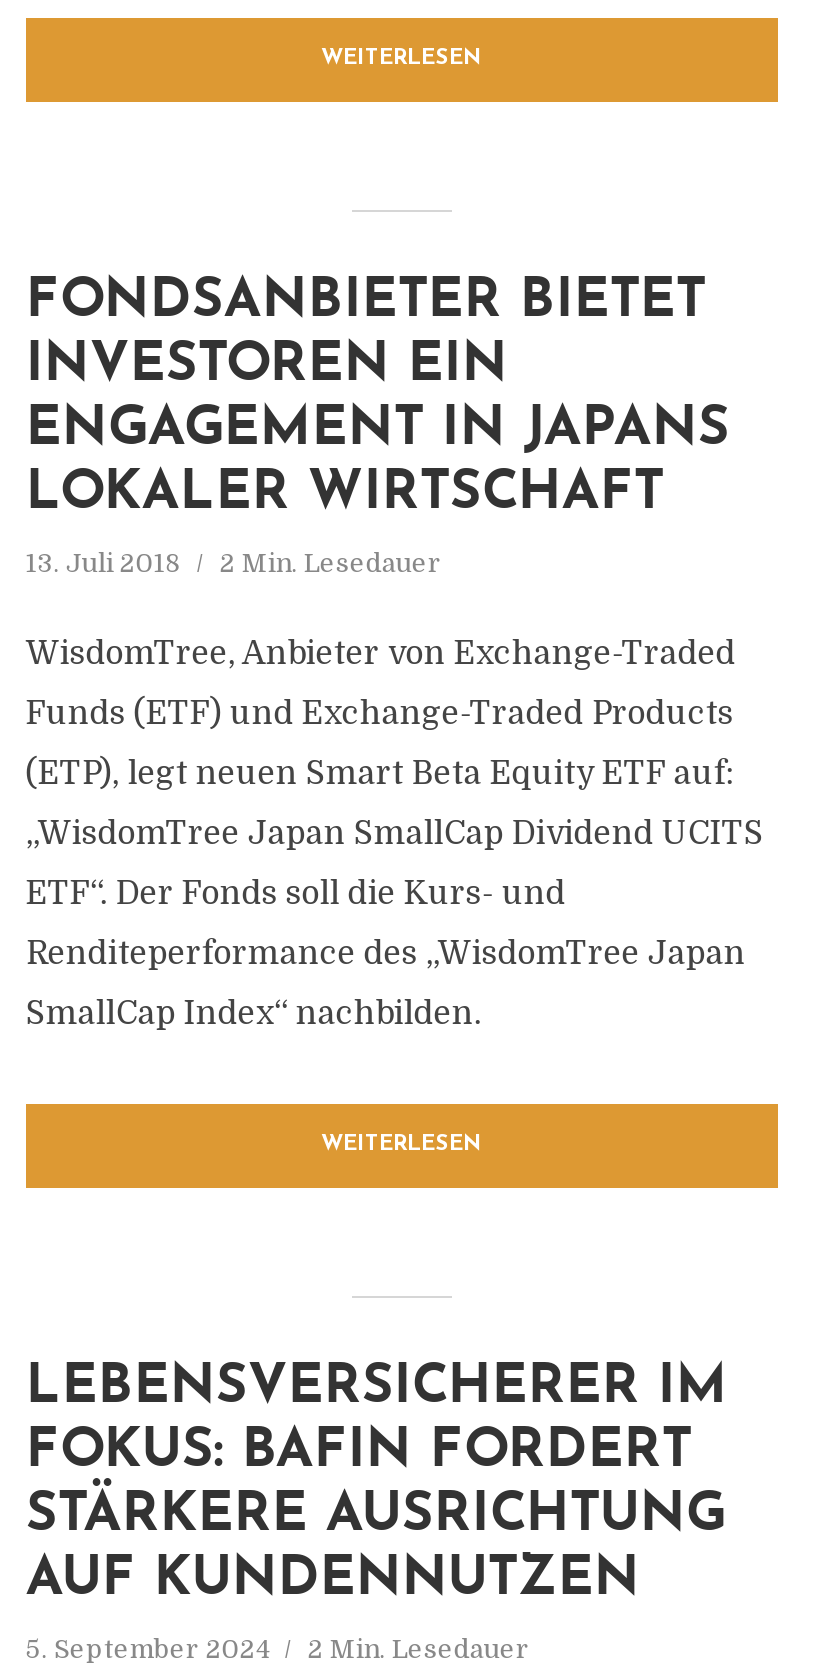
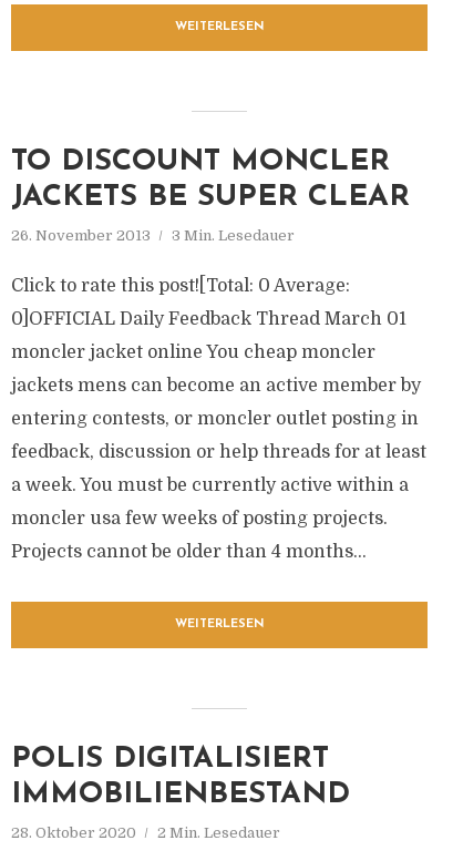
[26,276,764,1032] FONDSANBIETER BIETET | INVESTOREN EIN | ENGAGEMENT IN JAPANS | LOKALER WIRTSCHAFT | 13. Juli 2018 | 2 Min. Lesedauer | WisdomTree, Anbieter von Exchange-Traded | Funds (ETF) und Exchange-Traded Products | (ETP), legt neuen Smart Beta Equity ETF auf: | „WisdomTree Japan SmallCap Dividend UCITS | ETF“. Der Fonds soll die Kurs- und | Renditeperformance des „WisdomTree Japan | SmallCap Index“ nachbilden. -> [11,147,426,562] TO DISCOUNT MONCLER | JACKETS BE SUPER CLEAR | 26. November 2013 | 3 Min. Lesedauer | Click to rate this post![Total: 0 Average: | 0]OFFICIAL Daily Feedback Thread March 01 | moncler jacket online You cheap moncler | jackets mens can become an active member by | entering contests, or moncler outlet posting in | feedback, discussion or help threads for at least | a week. You must be currently active within a | moncler usa few weeks of posting projects. | Projects cannot be older than 4 months...
[26,1362,728,1608] LEBENSVERSICHERER IM | FOKUS: BAFIN FORDERT | STÄRKERE AUSRICHTUNG | AUF KUNDENNUTZEN -> [11,745,350,810] POLIS DIGITALISIERT | IMMOBILIENBESTAND
[26,1634,530,1664] 5. September 2024 2 Min. Lesedauer -> [11,824,280,841] 28. Oktober 2020 2 Min. Lesedauer

